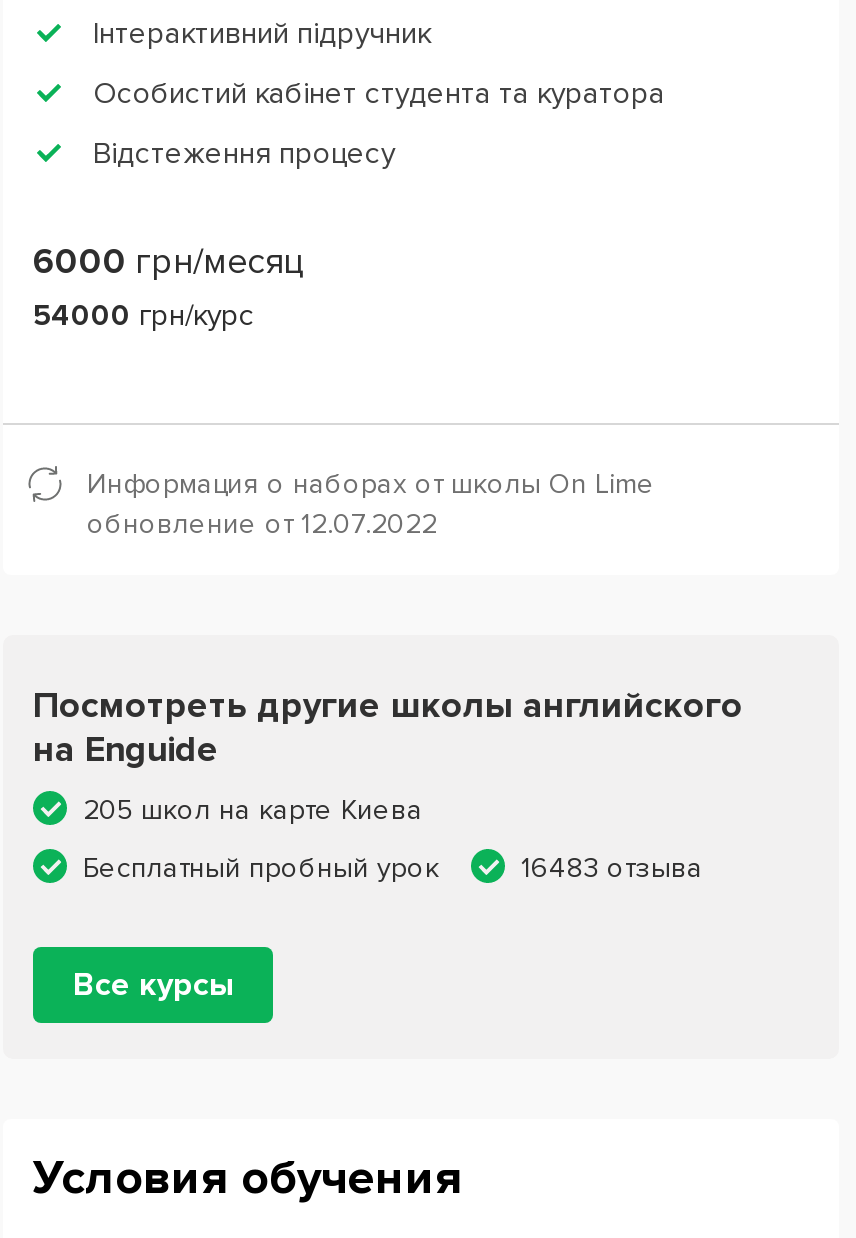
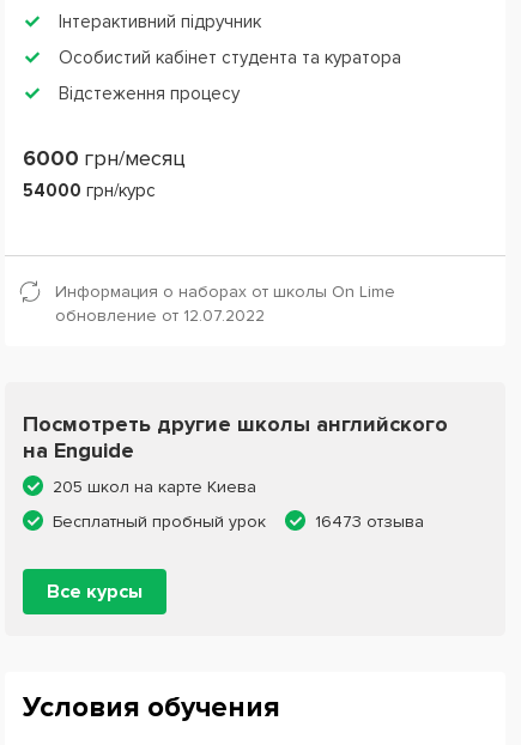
[521,851,703,885] 16483 отзыва -> [315,511,424,532] 16473 отзыва

